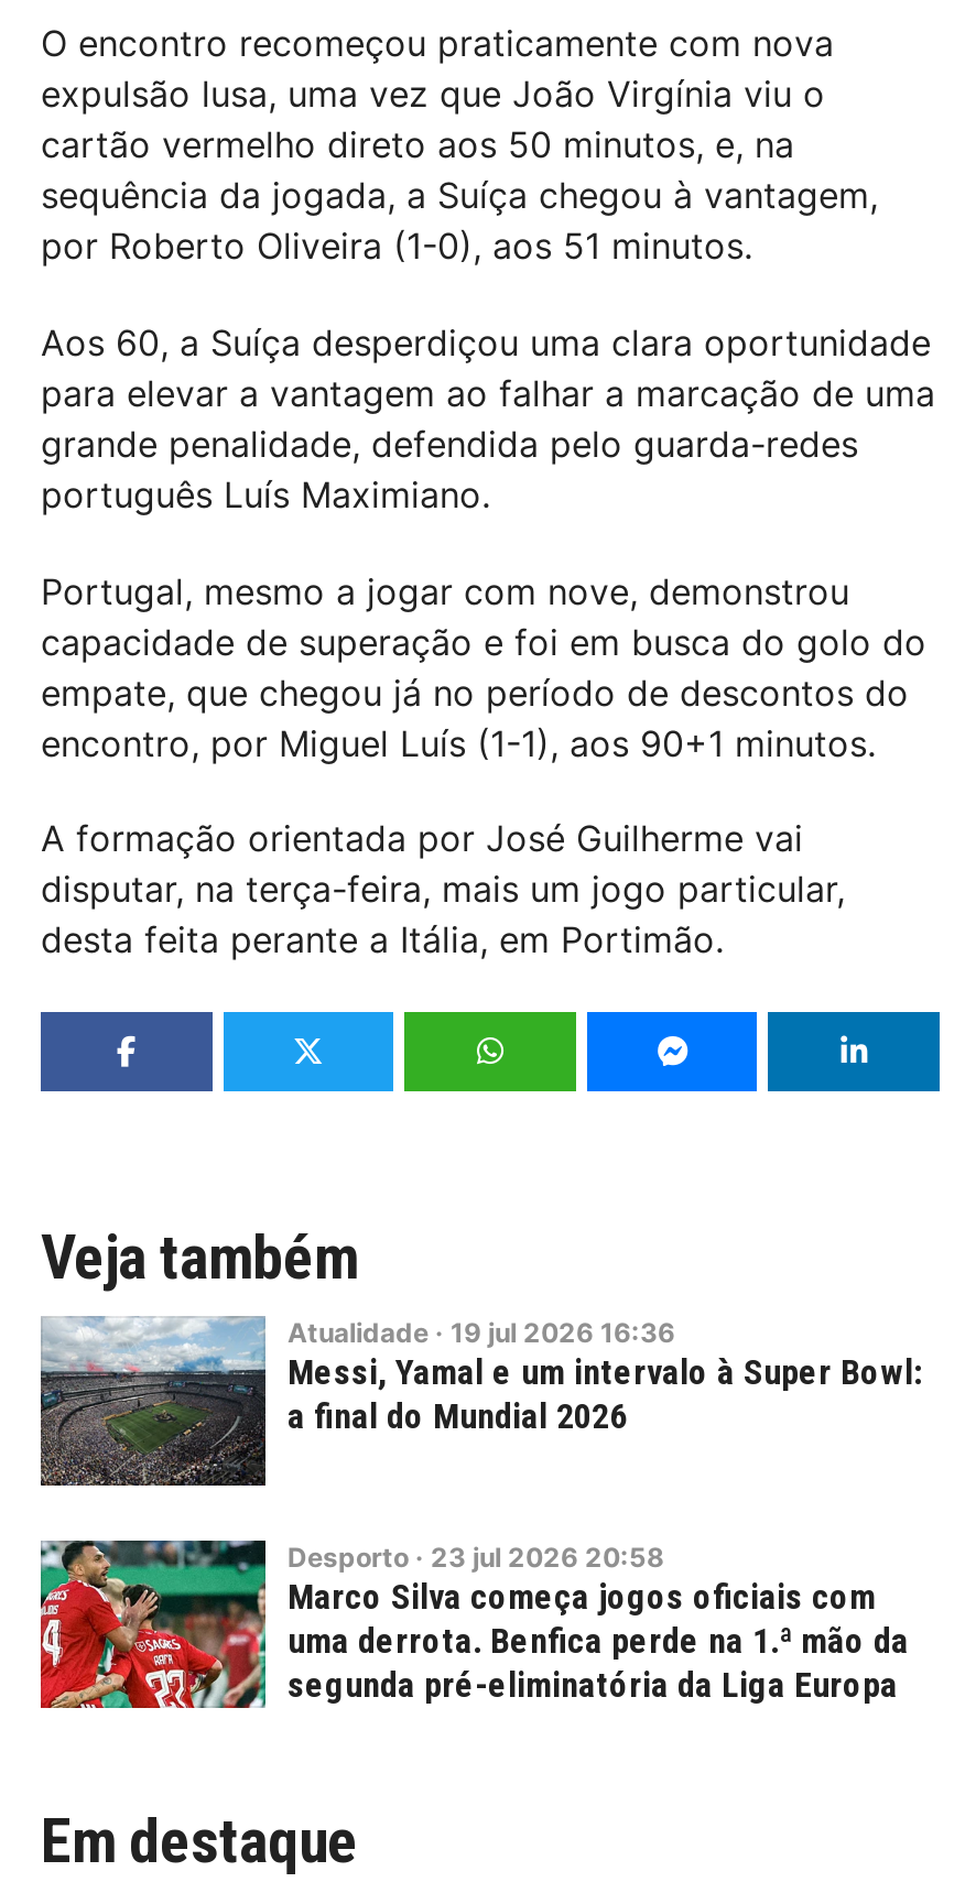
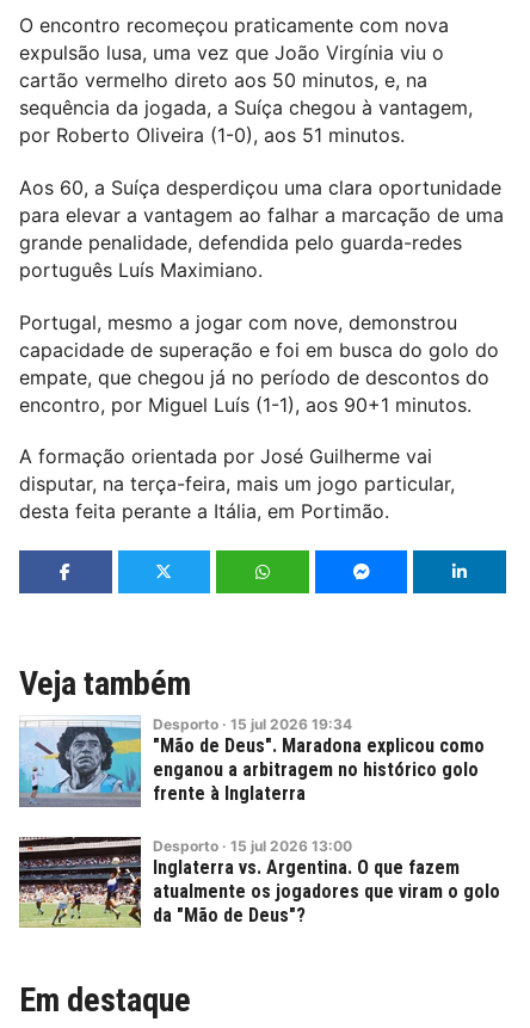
[39,1316,922,1488] [image] | Atualidade · 19 jul 2026 16:36 | Messi, Yamal e um intervalo à Super Bowl: | a final do Mundial 2026 -> [18,716,485,808] [image] | Desporto · 15 jul 2026 19:34 | "Mão de Deus". Maradona explicou como | enganou a arbitragem no histórico golo | frente à Inglaterra
[39,1538,909,1710] [image] | Desporto · 23 jul 2026 20:58 | Marco Silva começa jogos oficiais com | uma derrota. Benfica perde na 1.ª mão da | segunda pré-eliminatória da Liga Europa -> [18,836,500,929] [image] | Desporto · 15 jul 2026 13:00 | Inglaterra vs. Argentina. O que fazem | atualmente os jogadores que viram o golo | da "Mão de Deus"?

